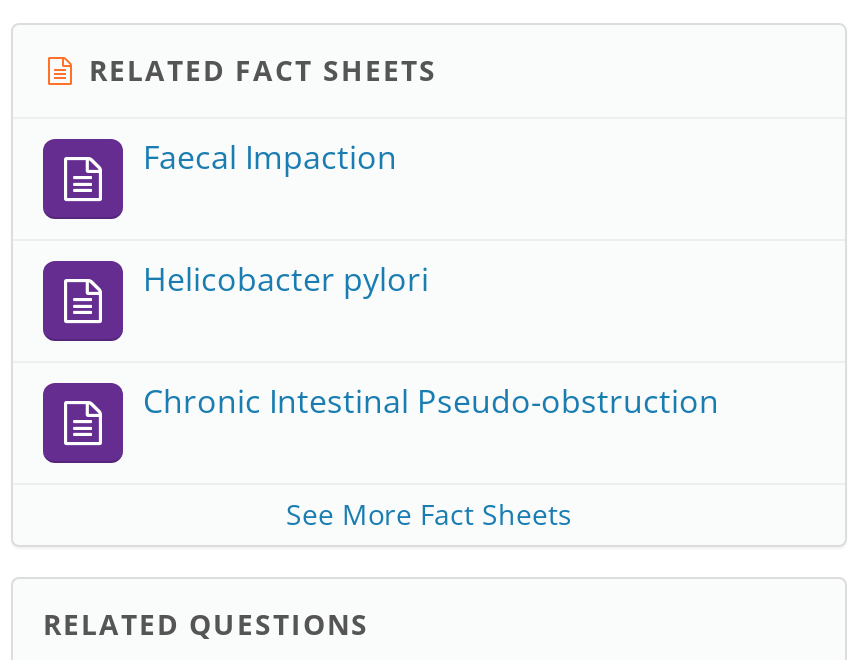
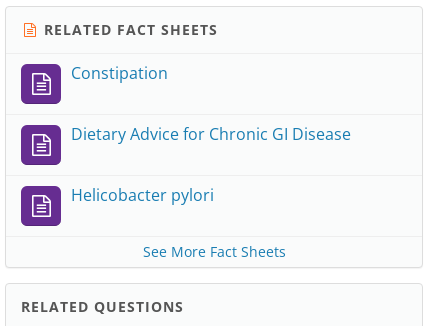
[143,135,397,179] Faecal Impaction -> [71,62,351,145] Constipation | Dietary Advice for Chronic GI Disease
moved [143,257,429,301] -> [71,184,214,206]: Helicobacter pylori
[143,379,719,423] Chronic Intestinal Pseudo-obstruction -> none

